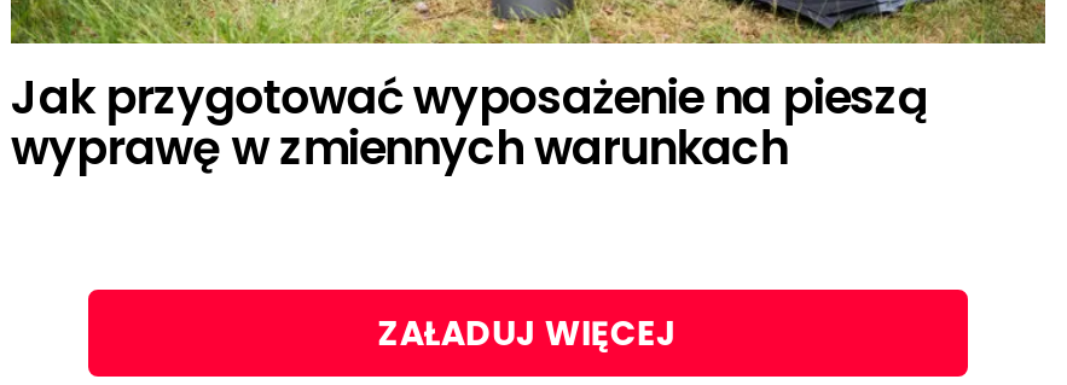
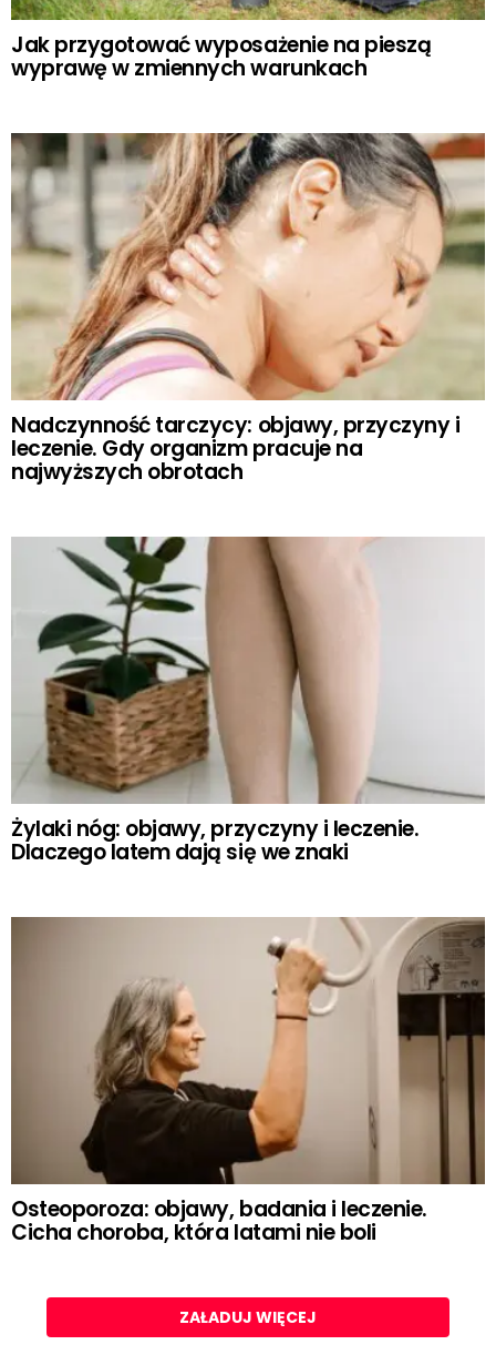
none -> [11,132,485,487] [image] | Nadczynność tarczycy: objawy, przyczyny i | leczenie. Gdy organizm pracuje na | najwyższych obrotach
none -> [11,536,485,868] [image] | Żylaki nóg: objawy, przyczyny i leczenie. | Dlaczego latem dają się we znaki
none -> [11,916,486,1248] [image] | Osteoporoza: objawy, badania i leczenie. | Cicha choroba, która latami nie boli

